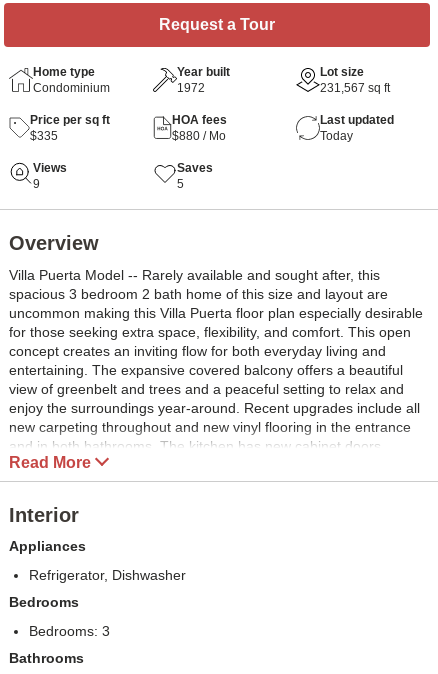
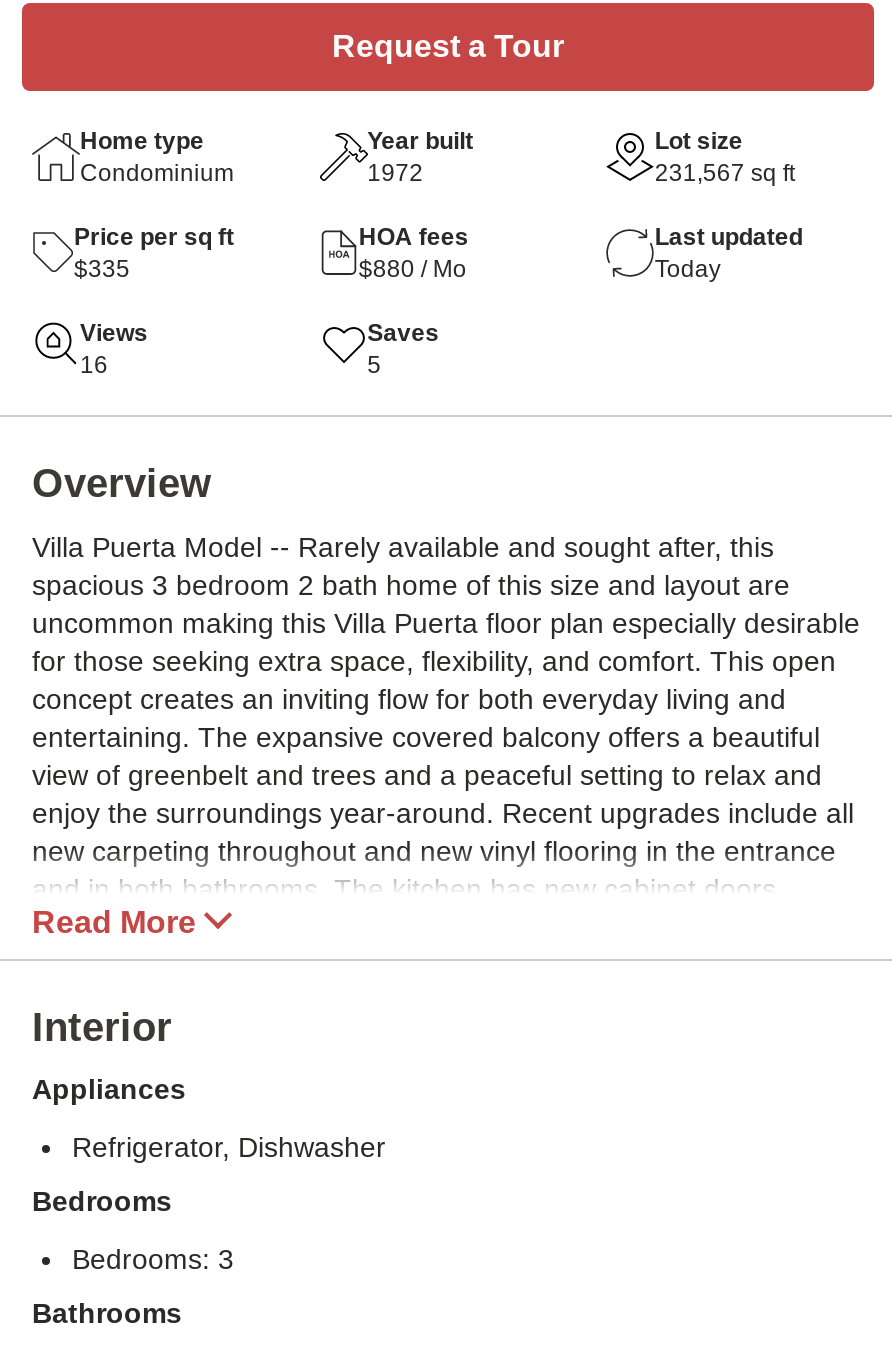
[33,177,40,191] 9 -> [80,351,108,379] 16

